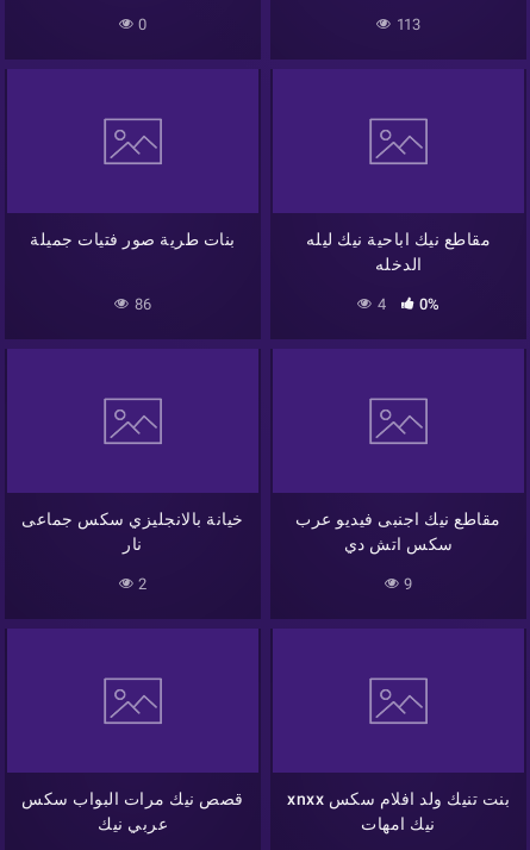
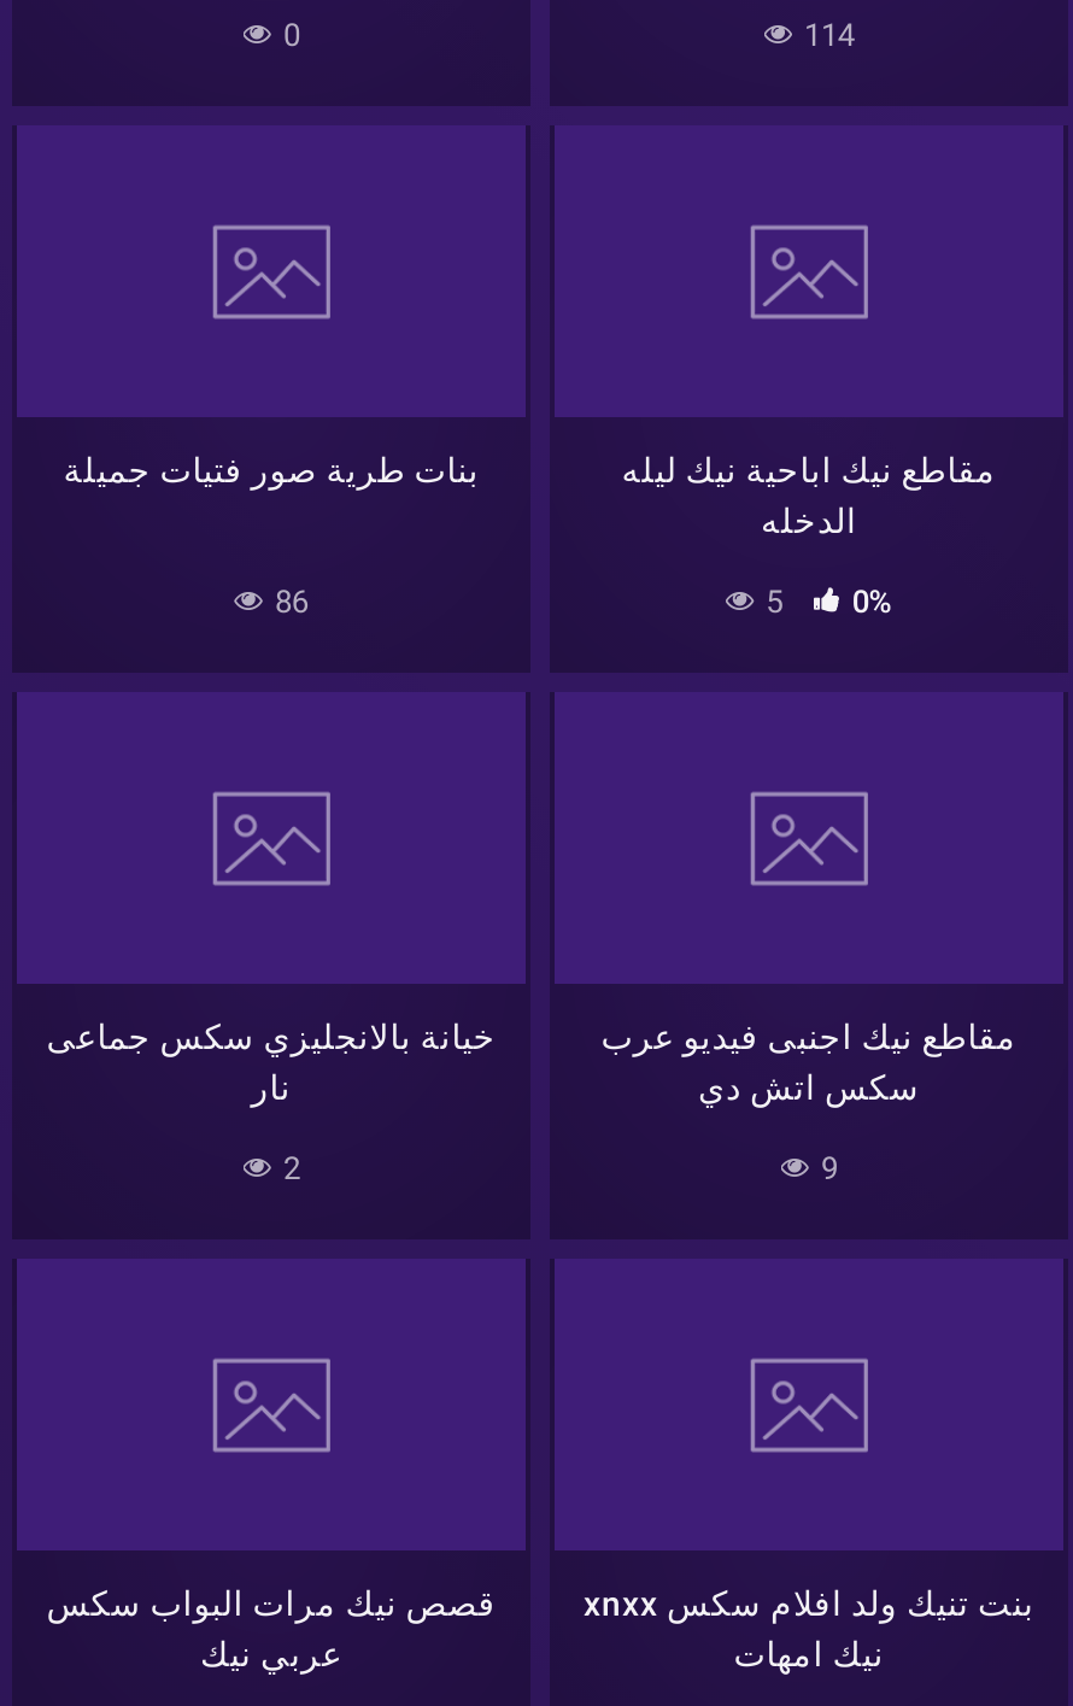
[393,16,421,34] 113 -> [797,17,854,54] 114
[374,296,440,313] 4 0% -> [759,584,893,620] 5 0%

